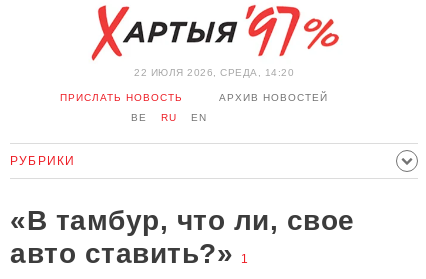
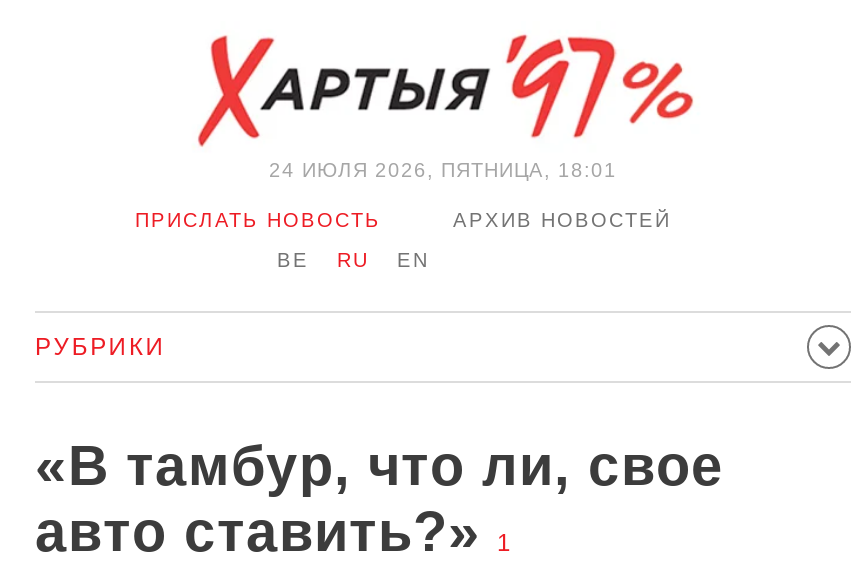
[134,67,294,78] 22 ИЮЛЯ 2026, СРЕДА, 14:20 -> [269,159,617,181] 24 ИЮЛЯ 2026, ПЯТНИЦА, 18:01

